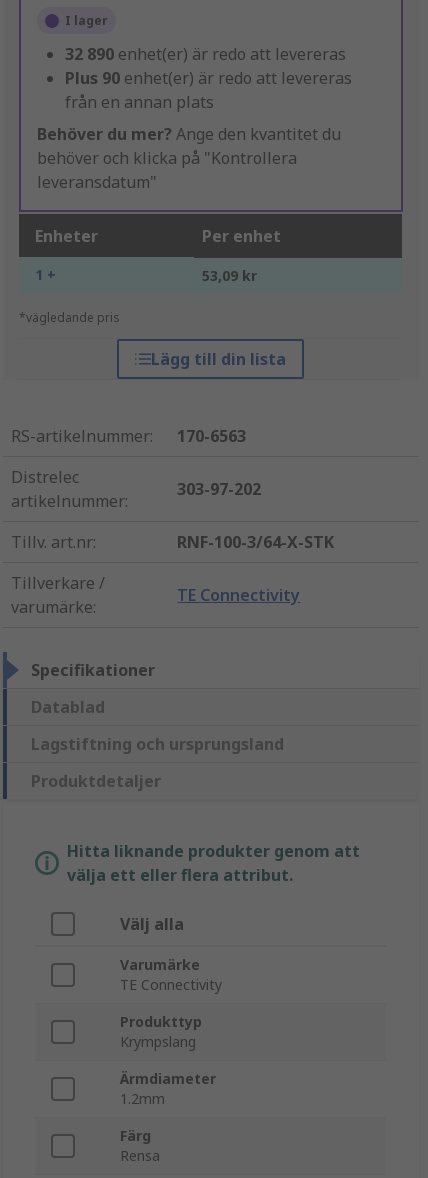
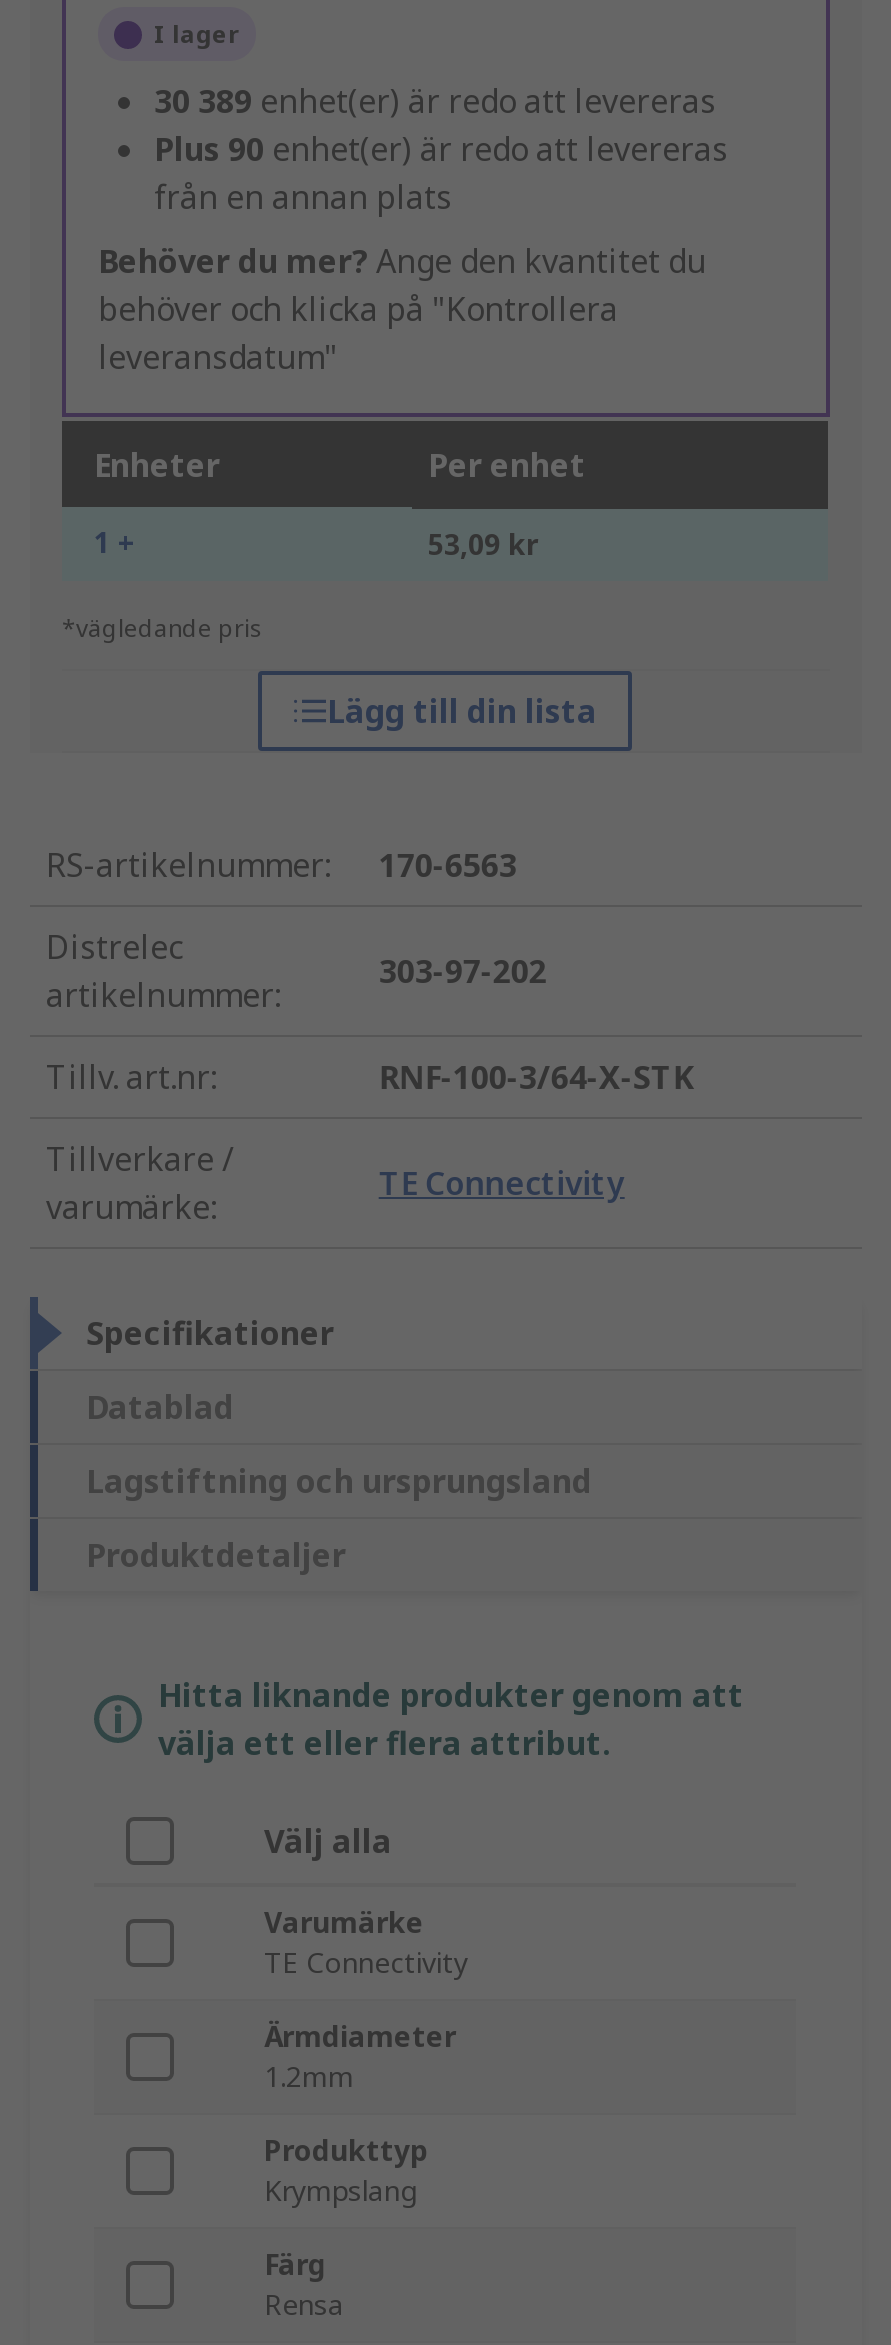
[65,43,346,65] 32 890 enhet(er) är redo att levereras -> [154,80,716,124] 30 389 enhet(er) är redo att levereras
moved [120,1012,202,1051] -> [264,2132,428,2210]: Produkttyp | Krympslang
moved [120,1069,216,1108] -> [264,2018,456,2096]: Ärmdiameter | 1.2mm

